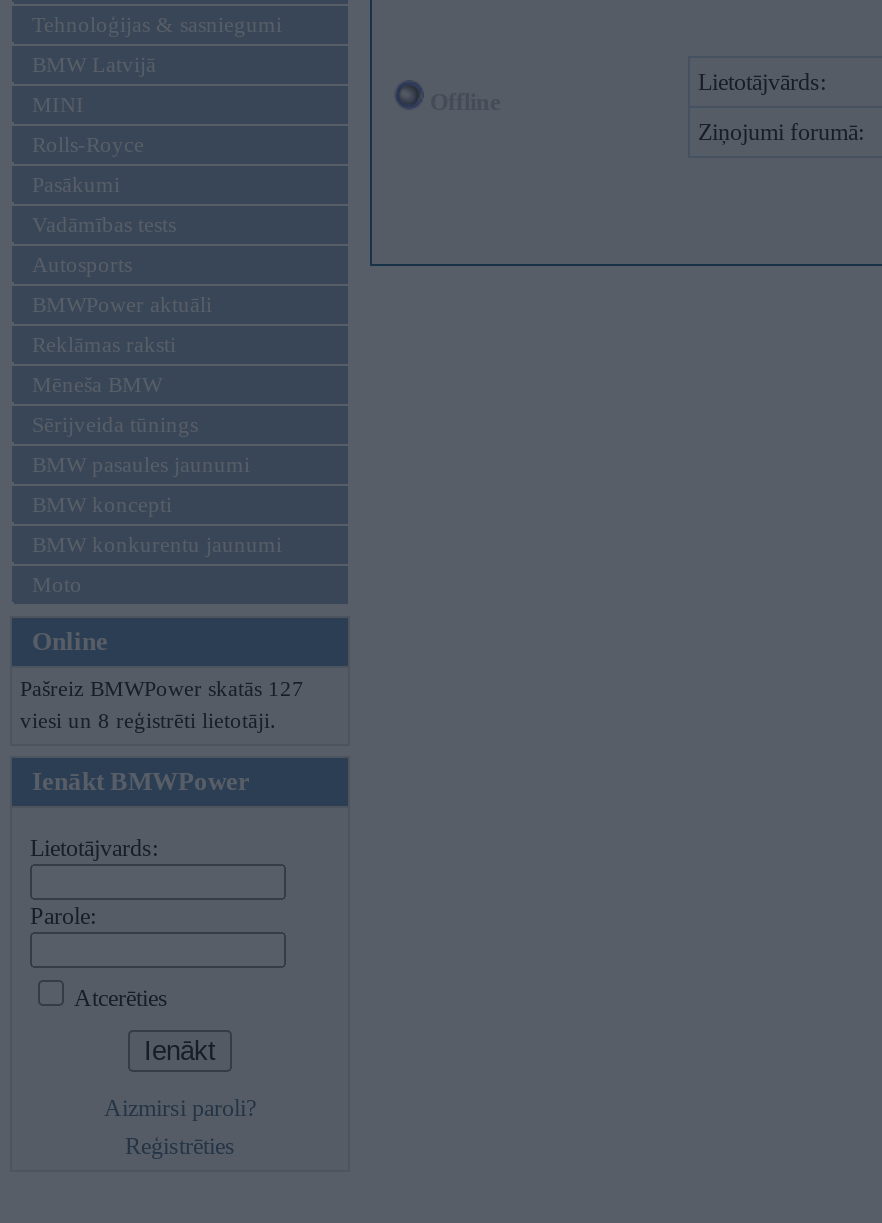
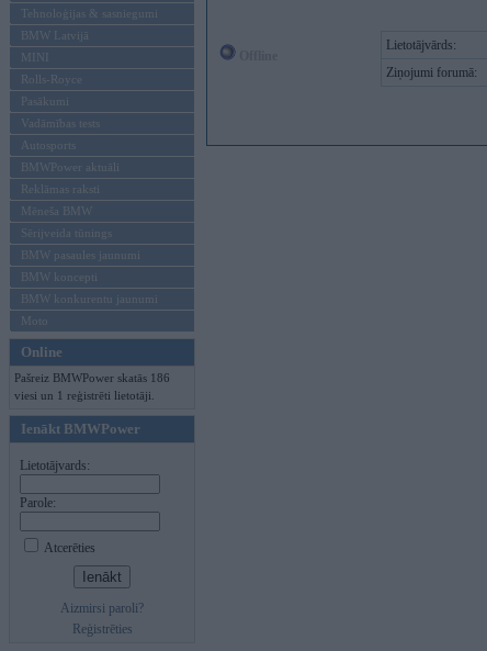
[20,676,304,700] Pašreiz BMWPower skatās 127 -> [14,371,170,384] Pašreiz BMWPower skatās 186
[20,708,276,732] viesi un 8 reģistrēti lietotāji. -> [14,389,155,402] viesi un 1 reģistrēti lietotāji.

